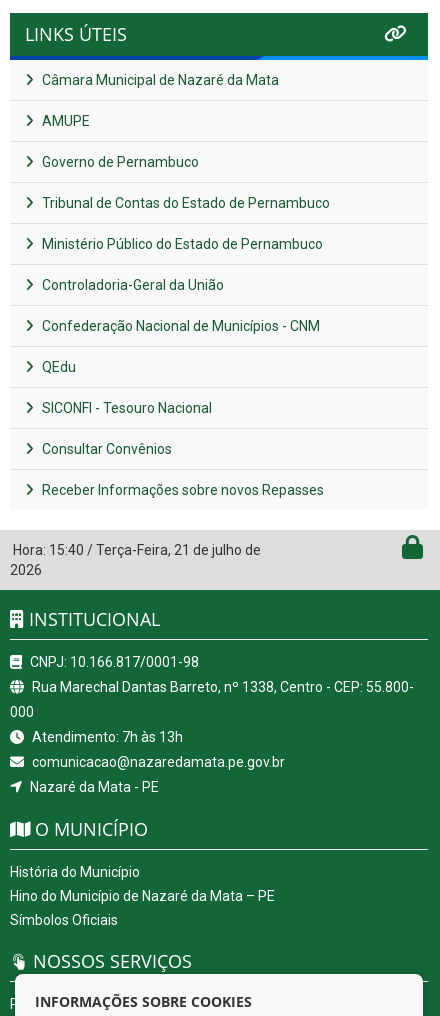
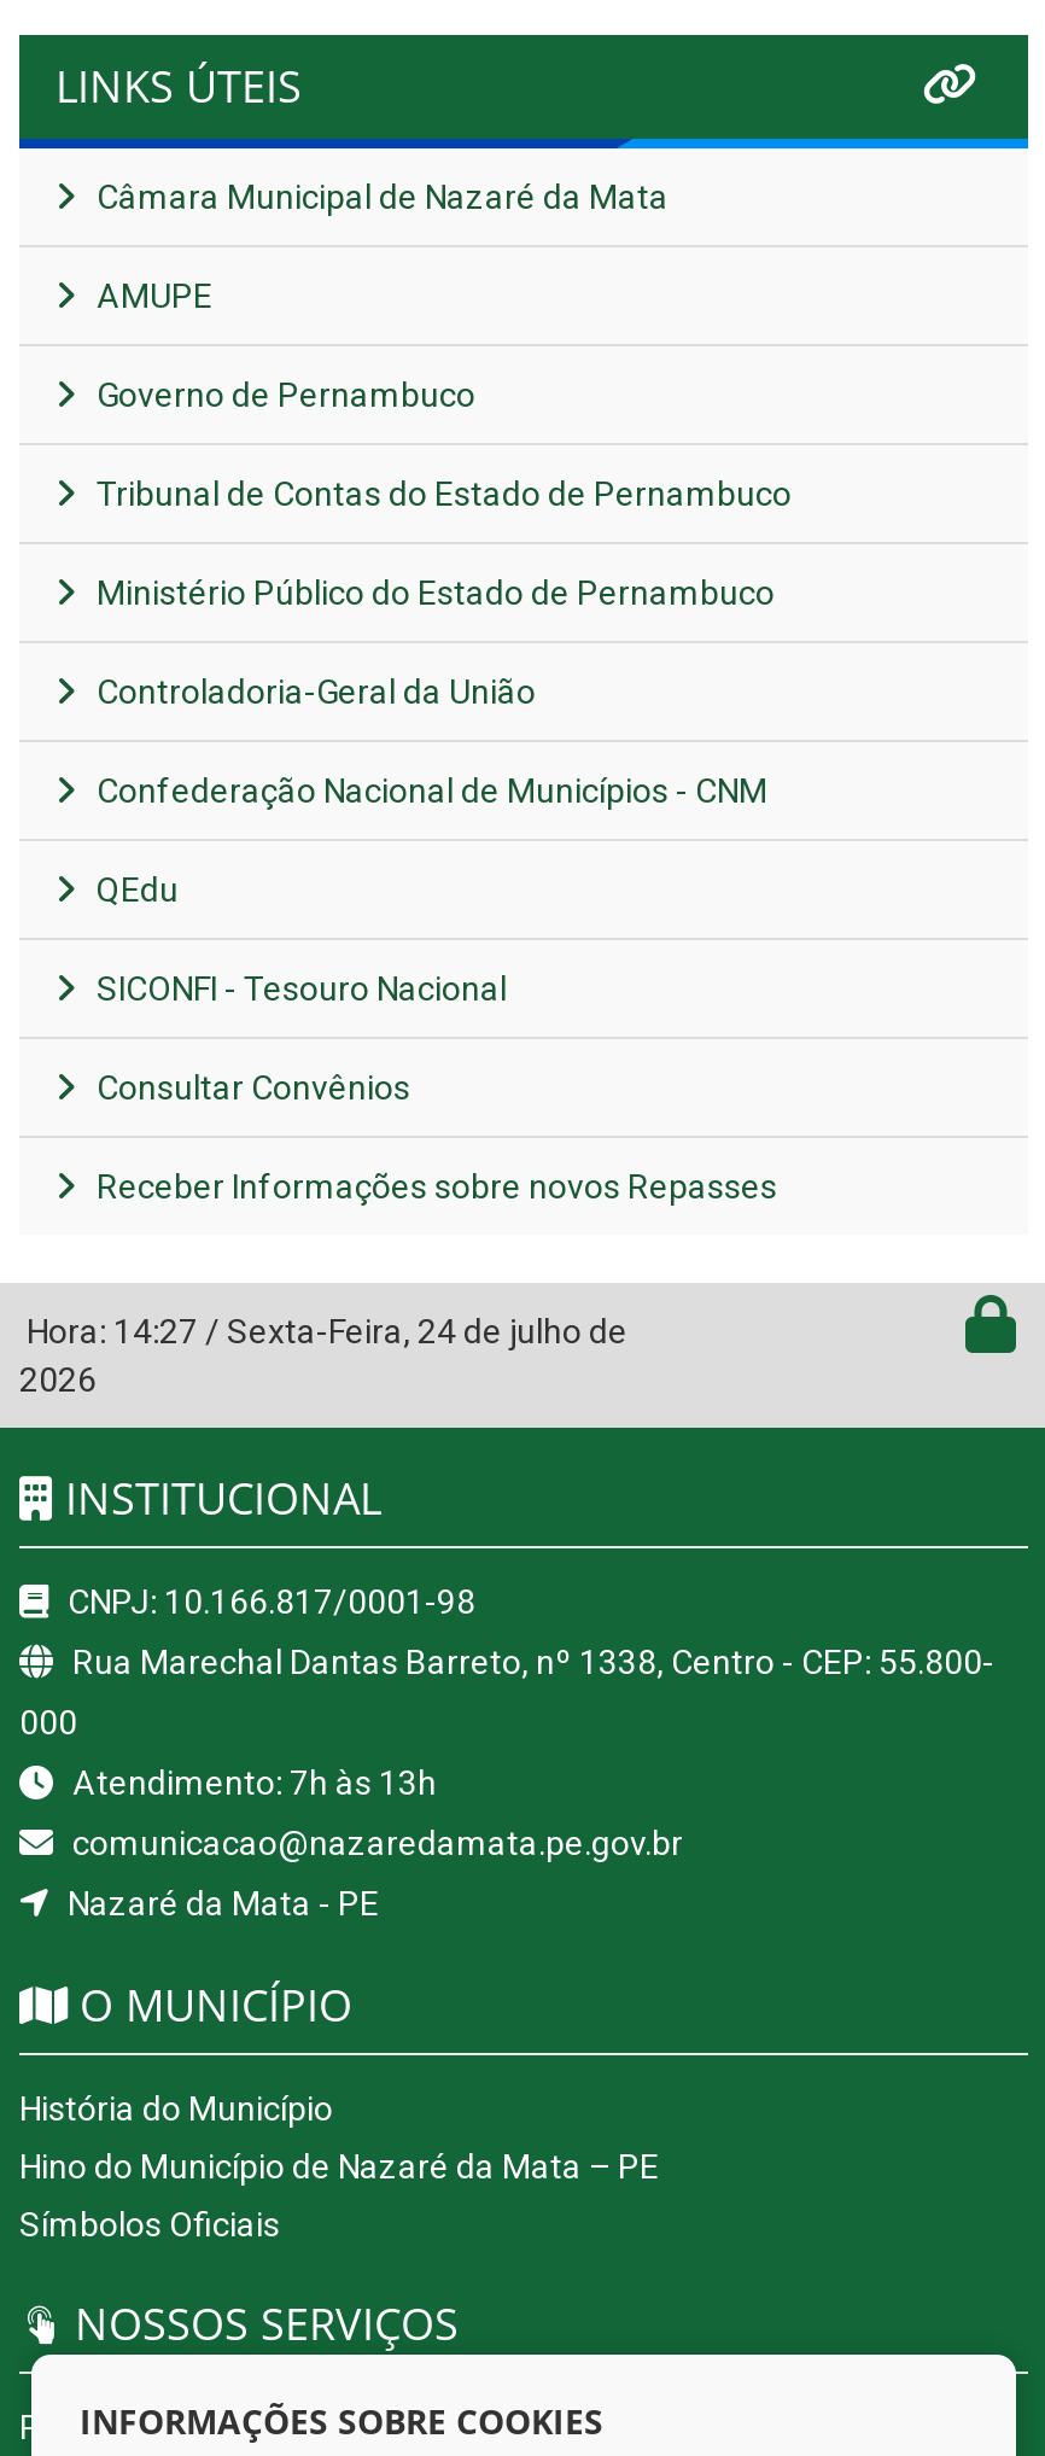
[10,542,261,558] Hora: 15:40 / Terça-Feira, 21 de julho de -> [19,1311,627,1350] Hora: 14:27 / Sexta-Feira, 24 de julho de

